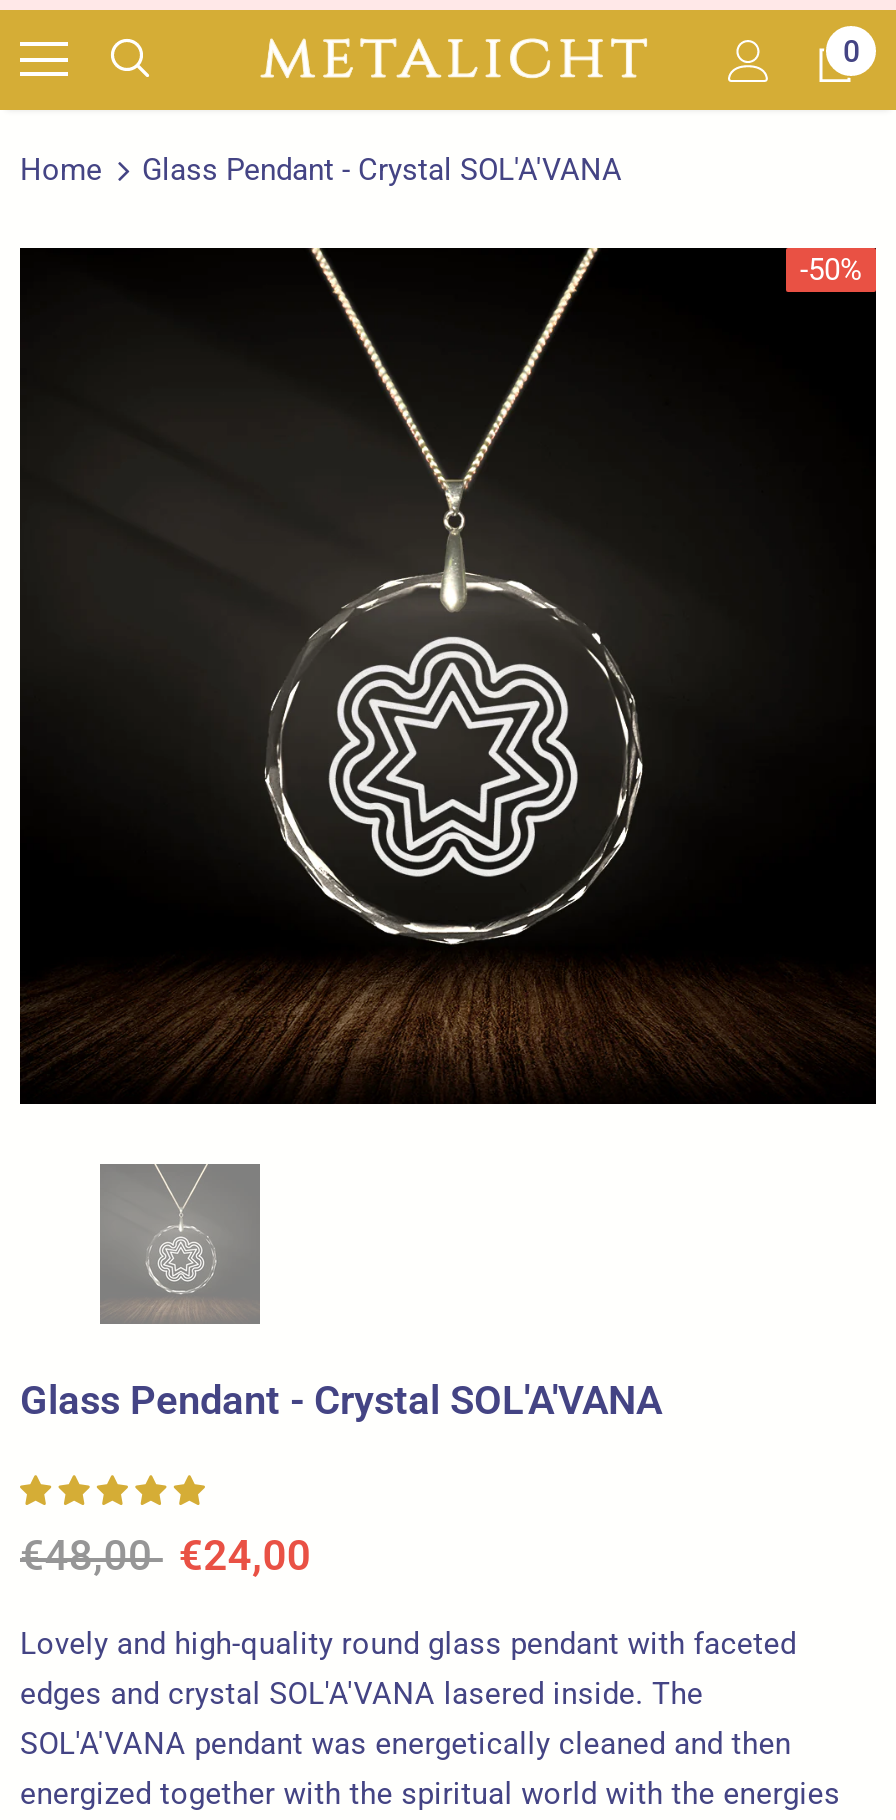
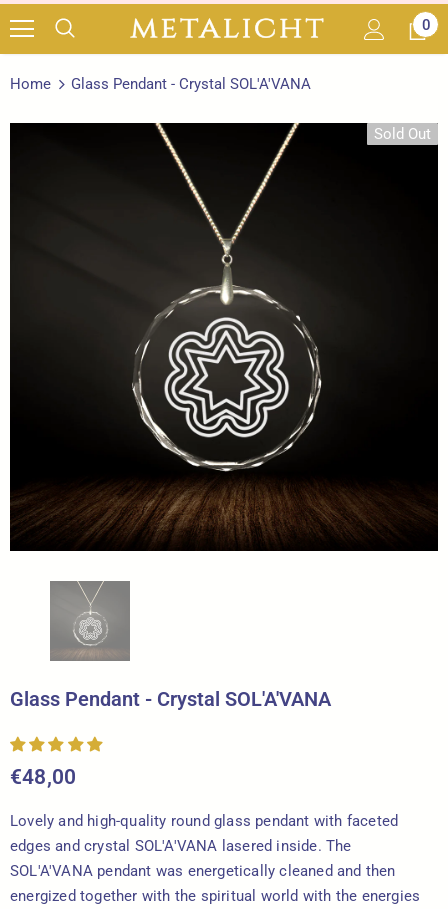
[800,252,862,288] -50% -> [374,125,431,143] Sold Out
[20,1532,311,1580] €48,00 €24,00 -> [10,765,76,789] €48,00

